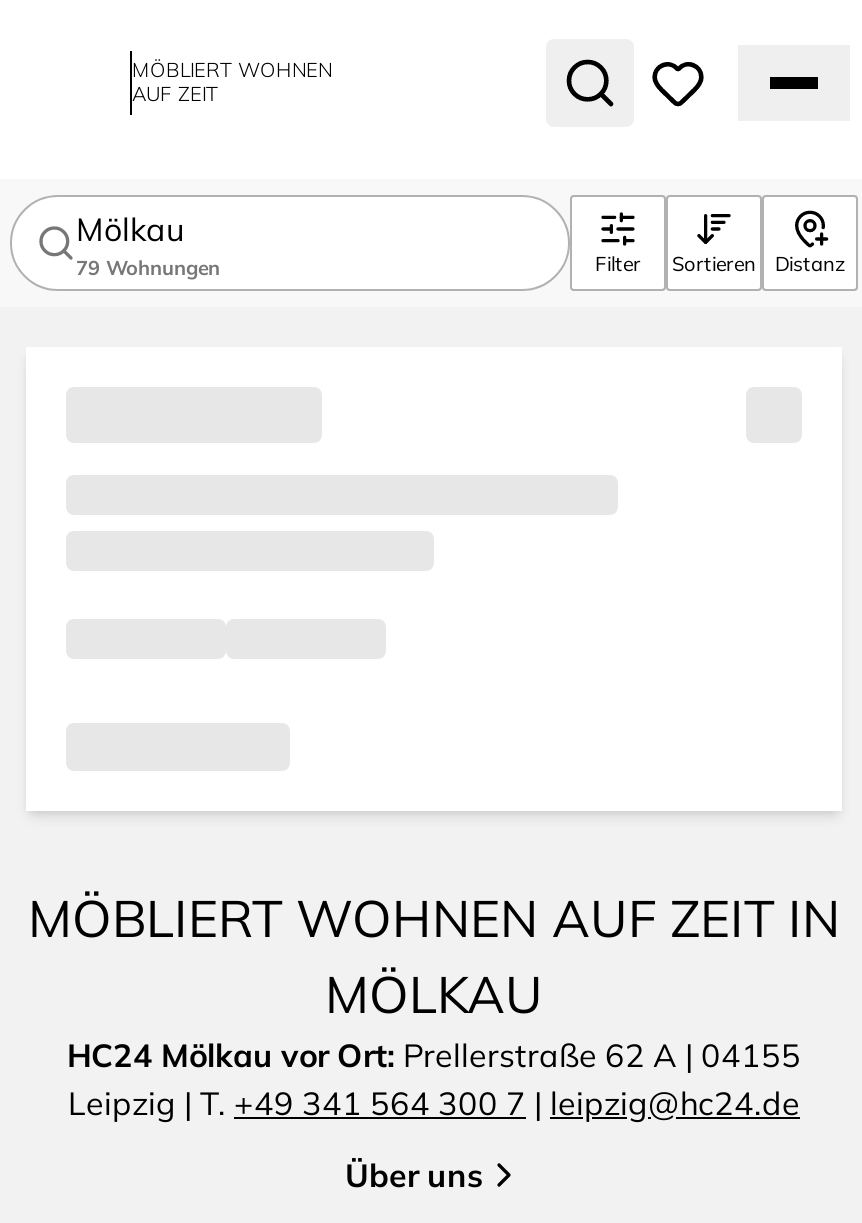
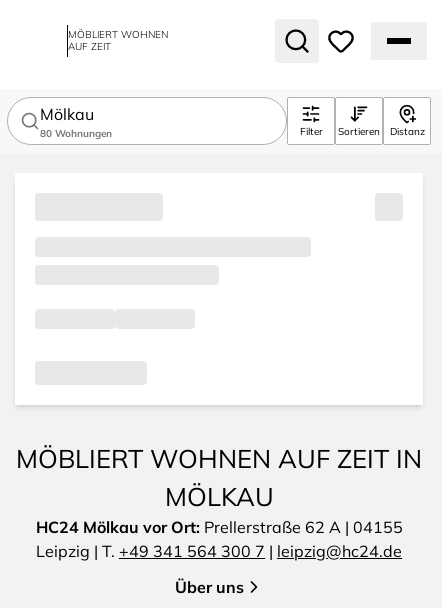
[76,254,220,280] 79 Wohnungen -> [40,126,112,139] 80 Wohnungen

